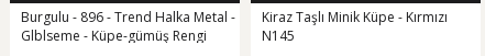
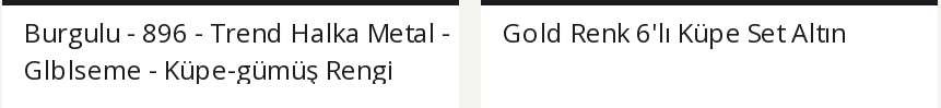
[262,8,448,45] Kiraz Taşlı Minik Küpe - Kırmızı | N145 -> [503,14,846,51] Gold Renk 6'lı Küpe Set Altın

